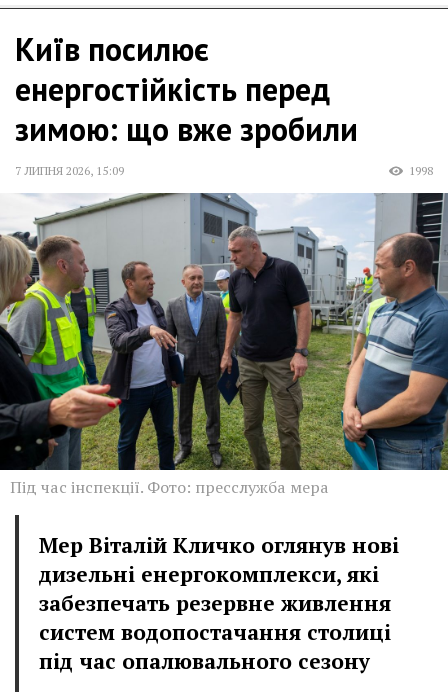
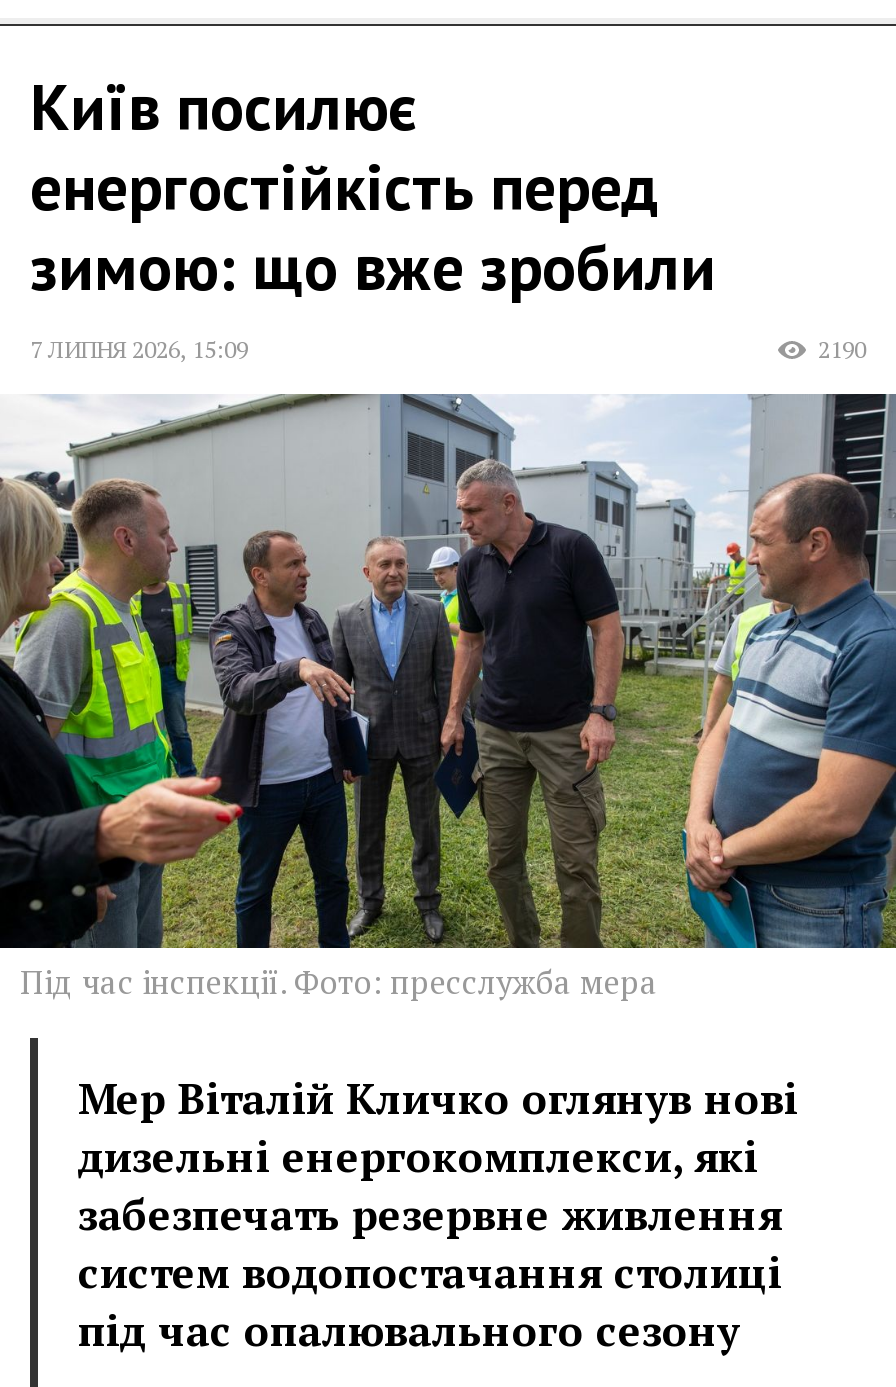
[409,163,433,178] 1998 -> [818,335,866,365] 2190

